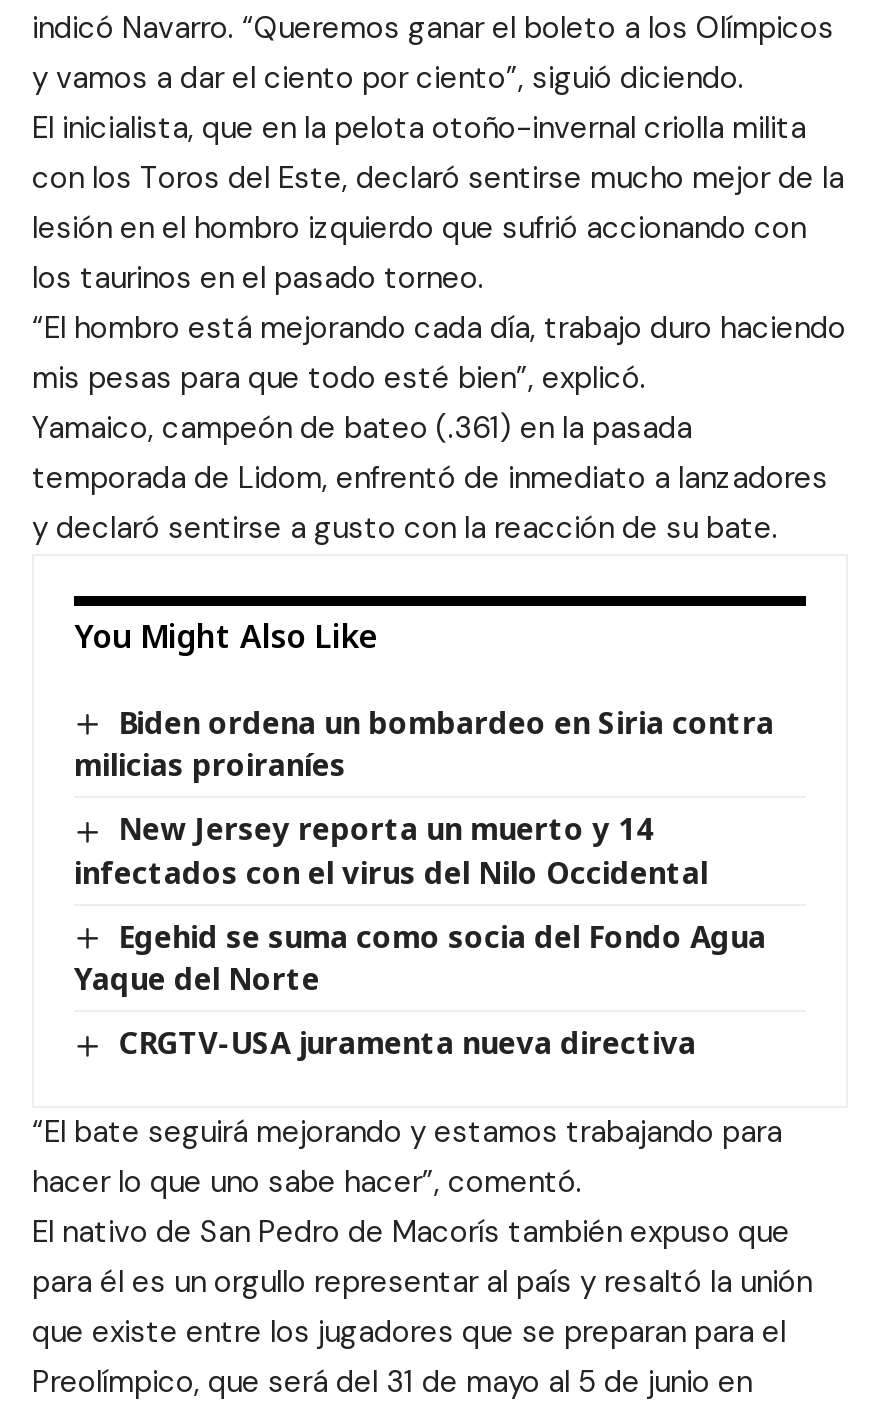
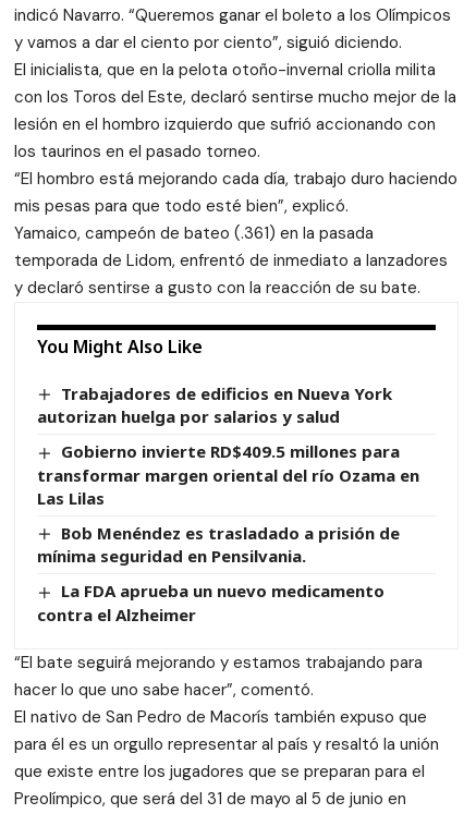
[74,702,774,785] Biden ordena un bombardeo en Siria contra | milicias proiraníes -> [37,382,392,428] Trabajadores de edificios en Nueva York | autorizan huelga por salarios y salud
[74,809,708,892] New Jersey reporta un muerto y 14 | infectados con el virus del Nilo Occidental -> [37,441,419,509] Gobierno invierte RD$409.5 millones para | transformar margen oriental del río Ozama en | Las Lilas
[74,916,766,998] Egehid se suma como socia del Fondo Agua | Yaque del Norte -> [37,522,400,567] Bob Menéndez es trasladado a prisión de | mínima seguridad en Pensilvania.
[118,1022,696,1062] CRGTV-USA juramenta nueva directiva -> [37,580,385,625] La FDA aprueba un nuevo medicamento | contra el Alzheimer

